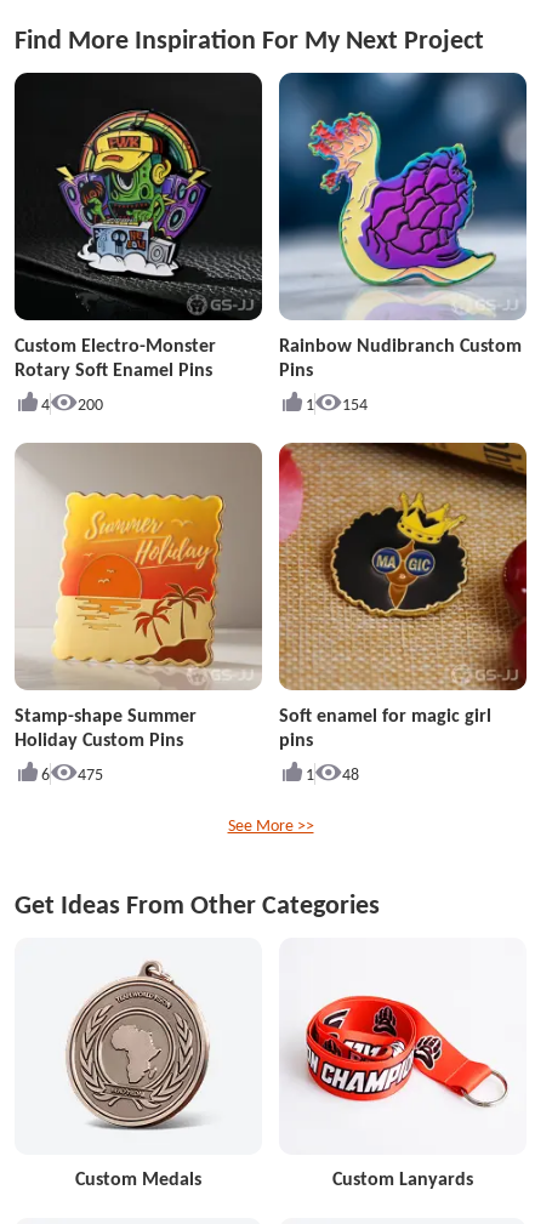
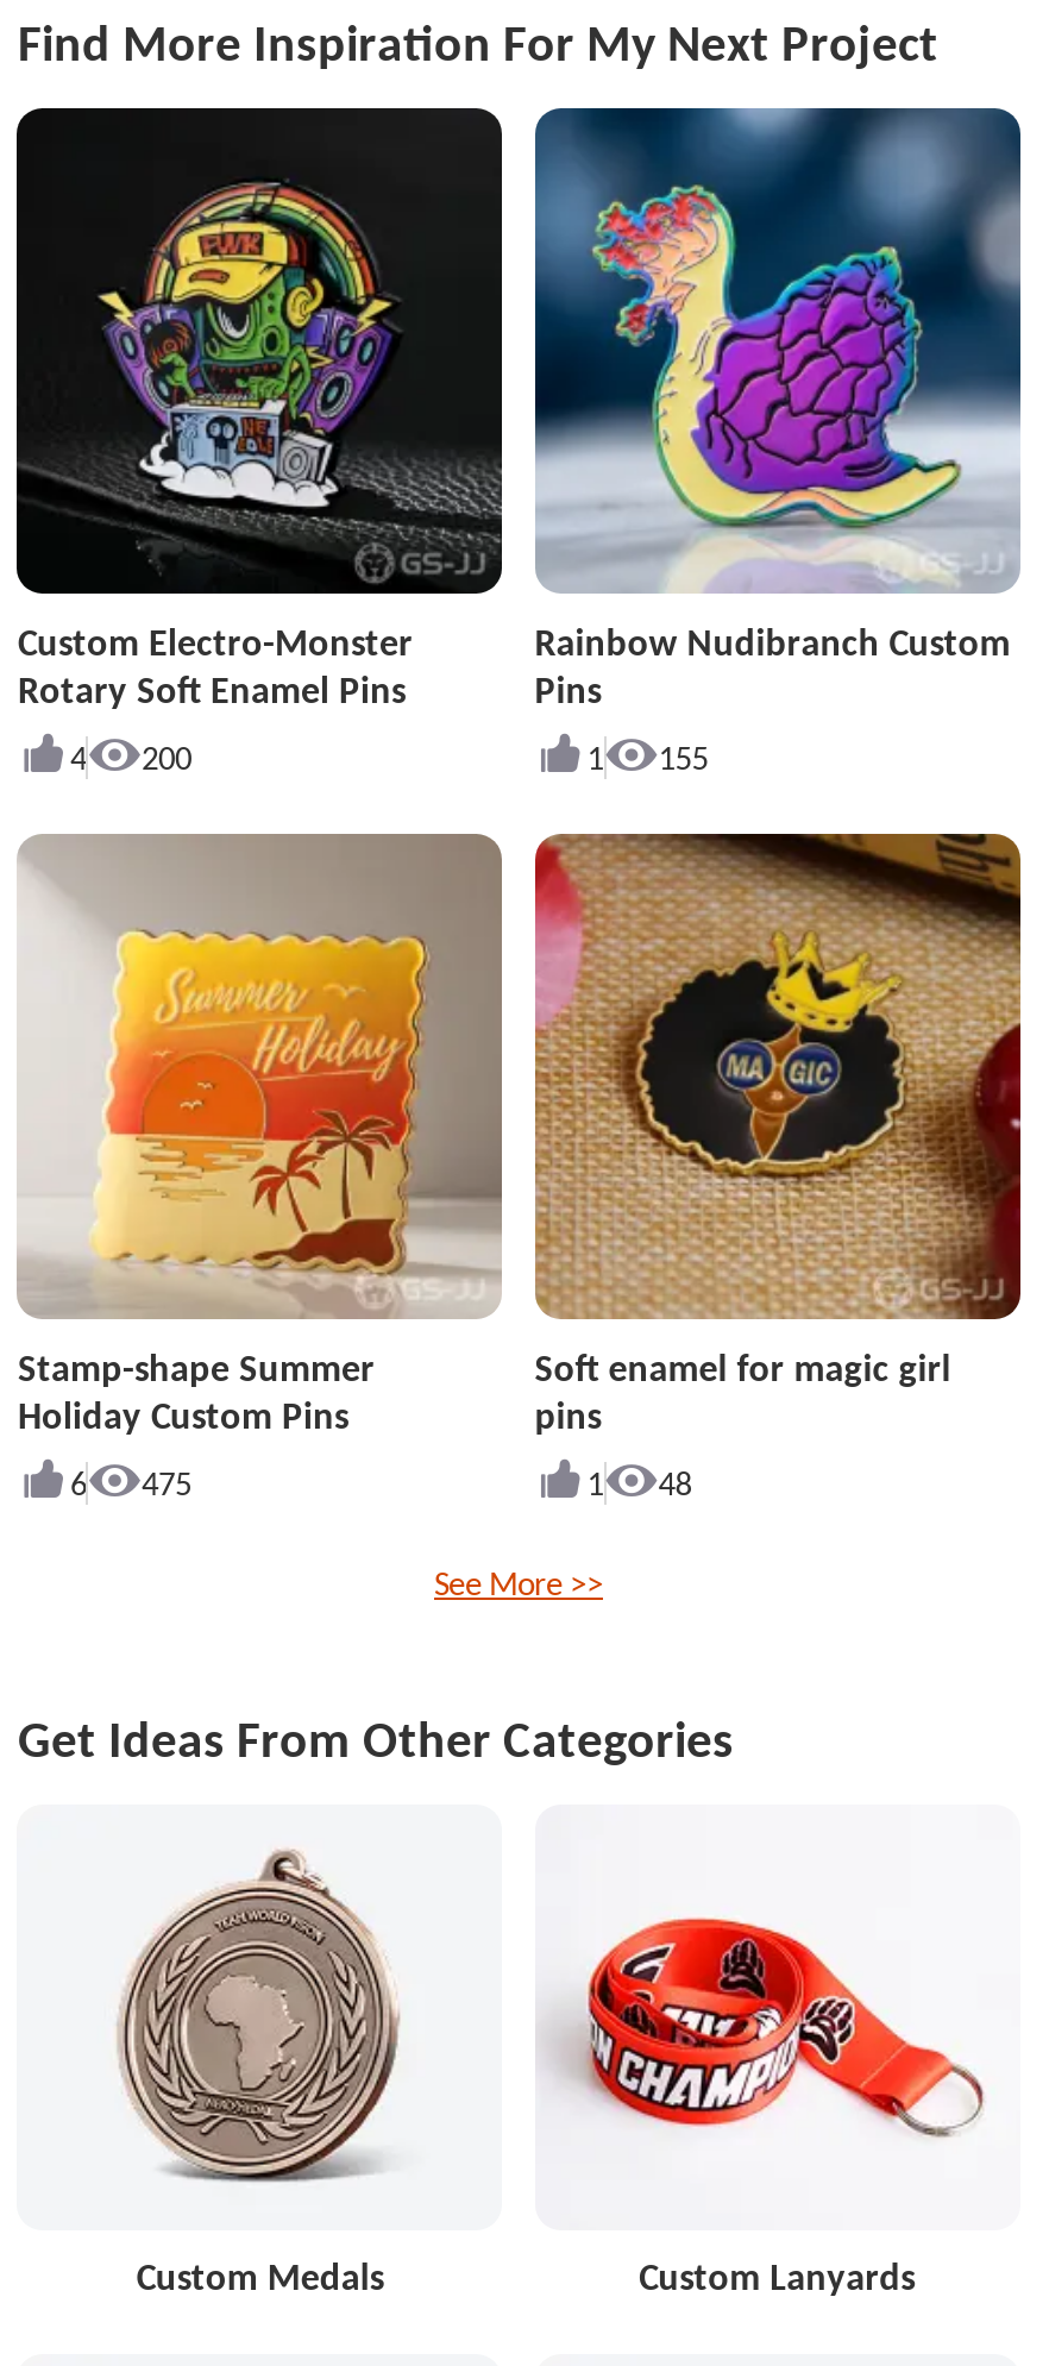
[305,393,367,415] 1 154 -> [587,736,708,779] 1 155

